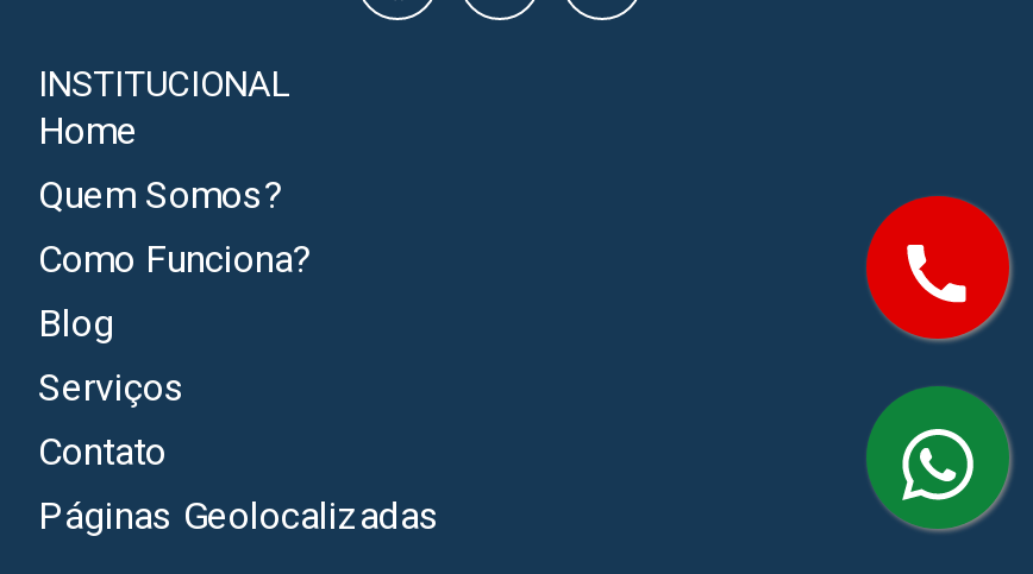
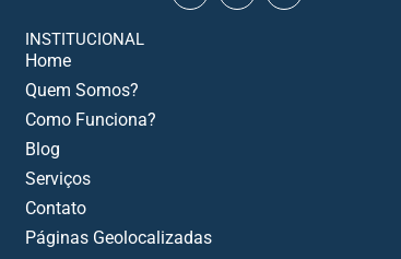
[864,193,1014,345] [image] -> none
[866,385,1014,532] [image] -> none

